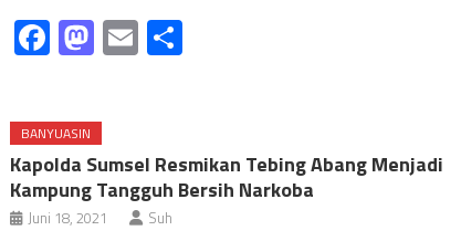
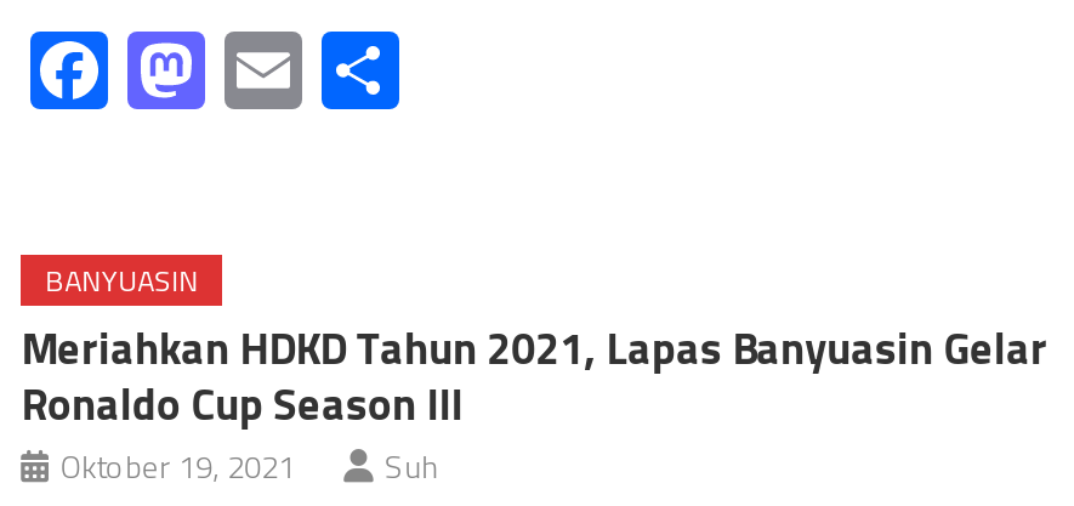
[10,149,443,229] Kapolda Sumsel Resmikan Tebing Abang Menjadi | Kampung Tangguh Bersih Narkoba | Juni 18, 2021 -> [21,315,1048,489] Meriahkan HDKD Tahun 2021, Lapas Banyuasin Gelar | Ronaldo Cup Season III | Oktober 19, 2021

